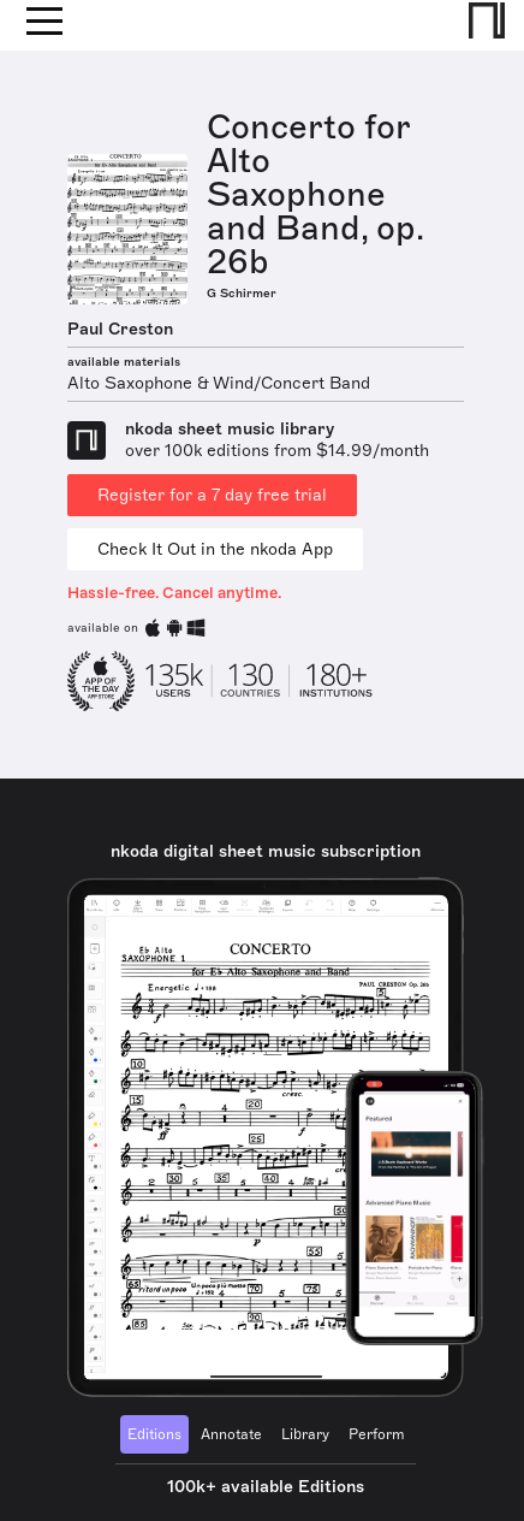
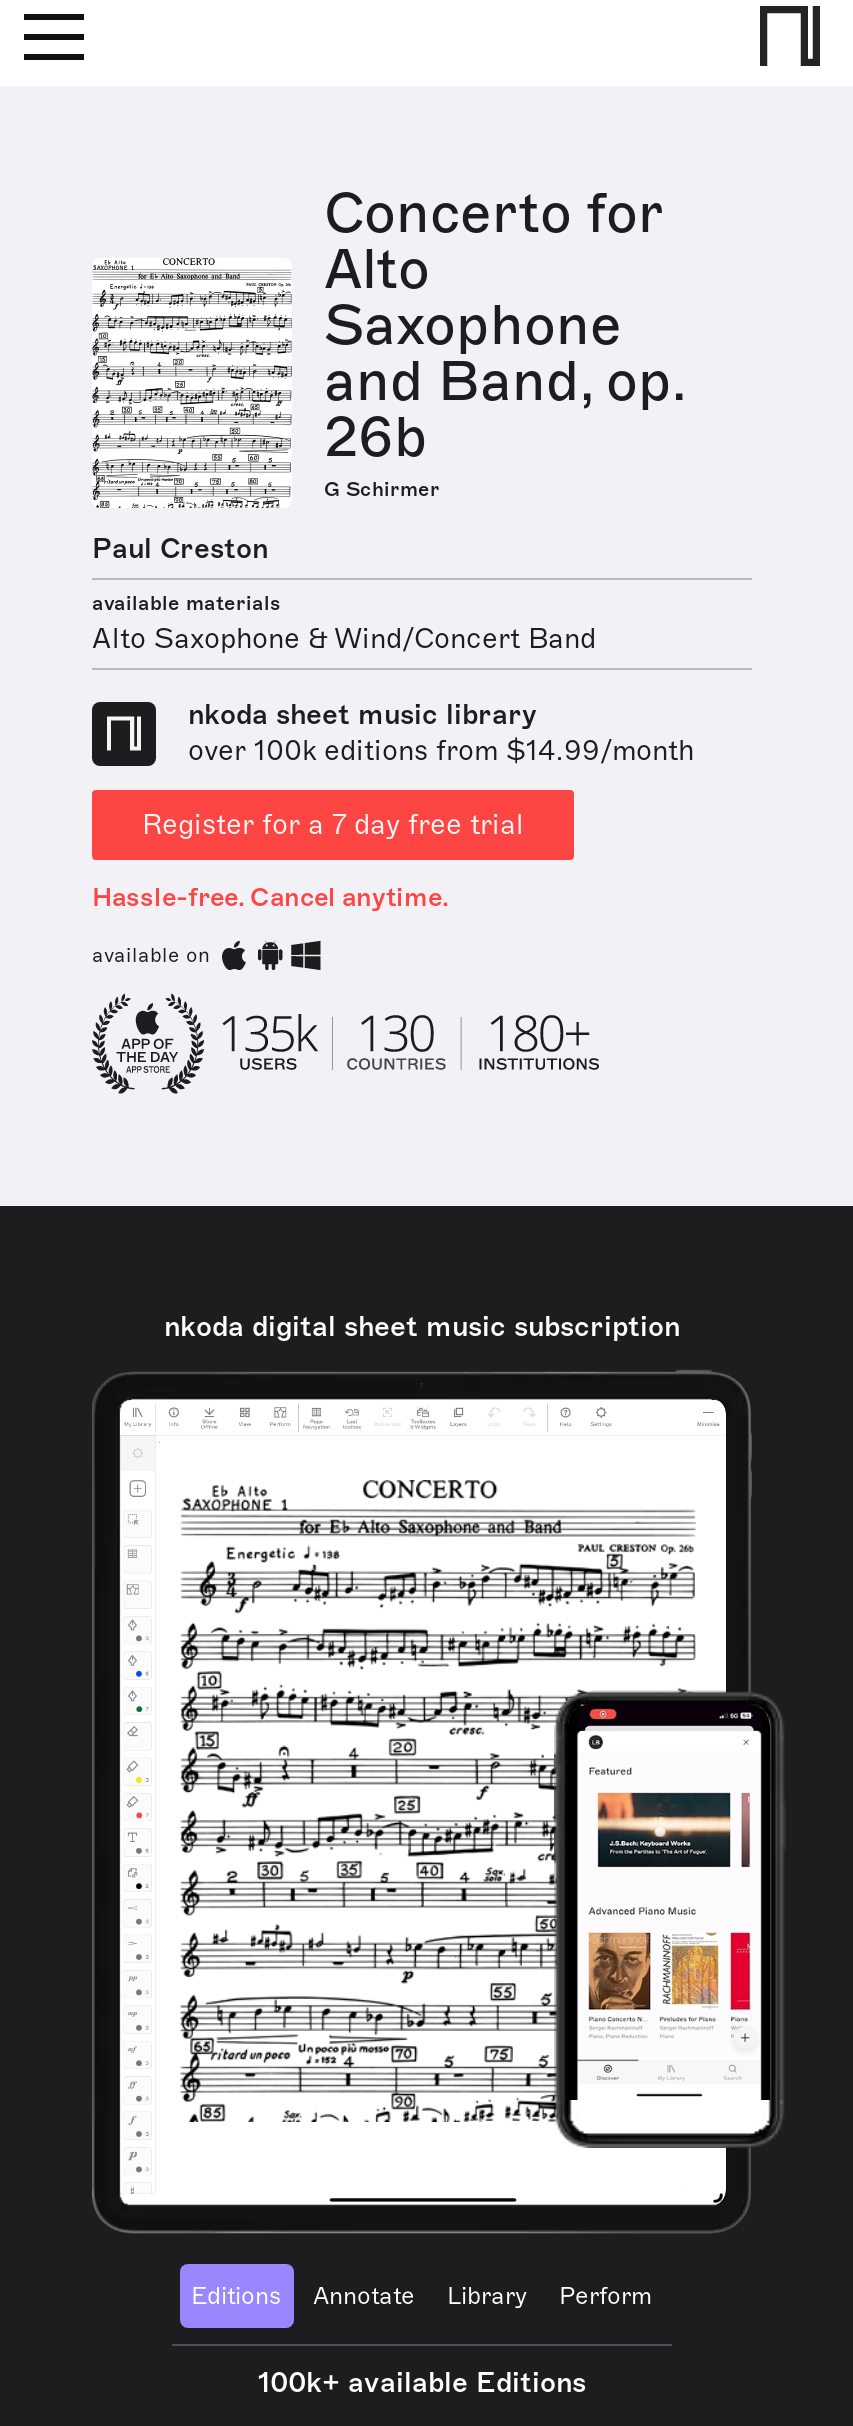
[97,539,333,560] Check It Out in the nkoda App -> none

